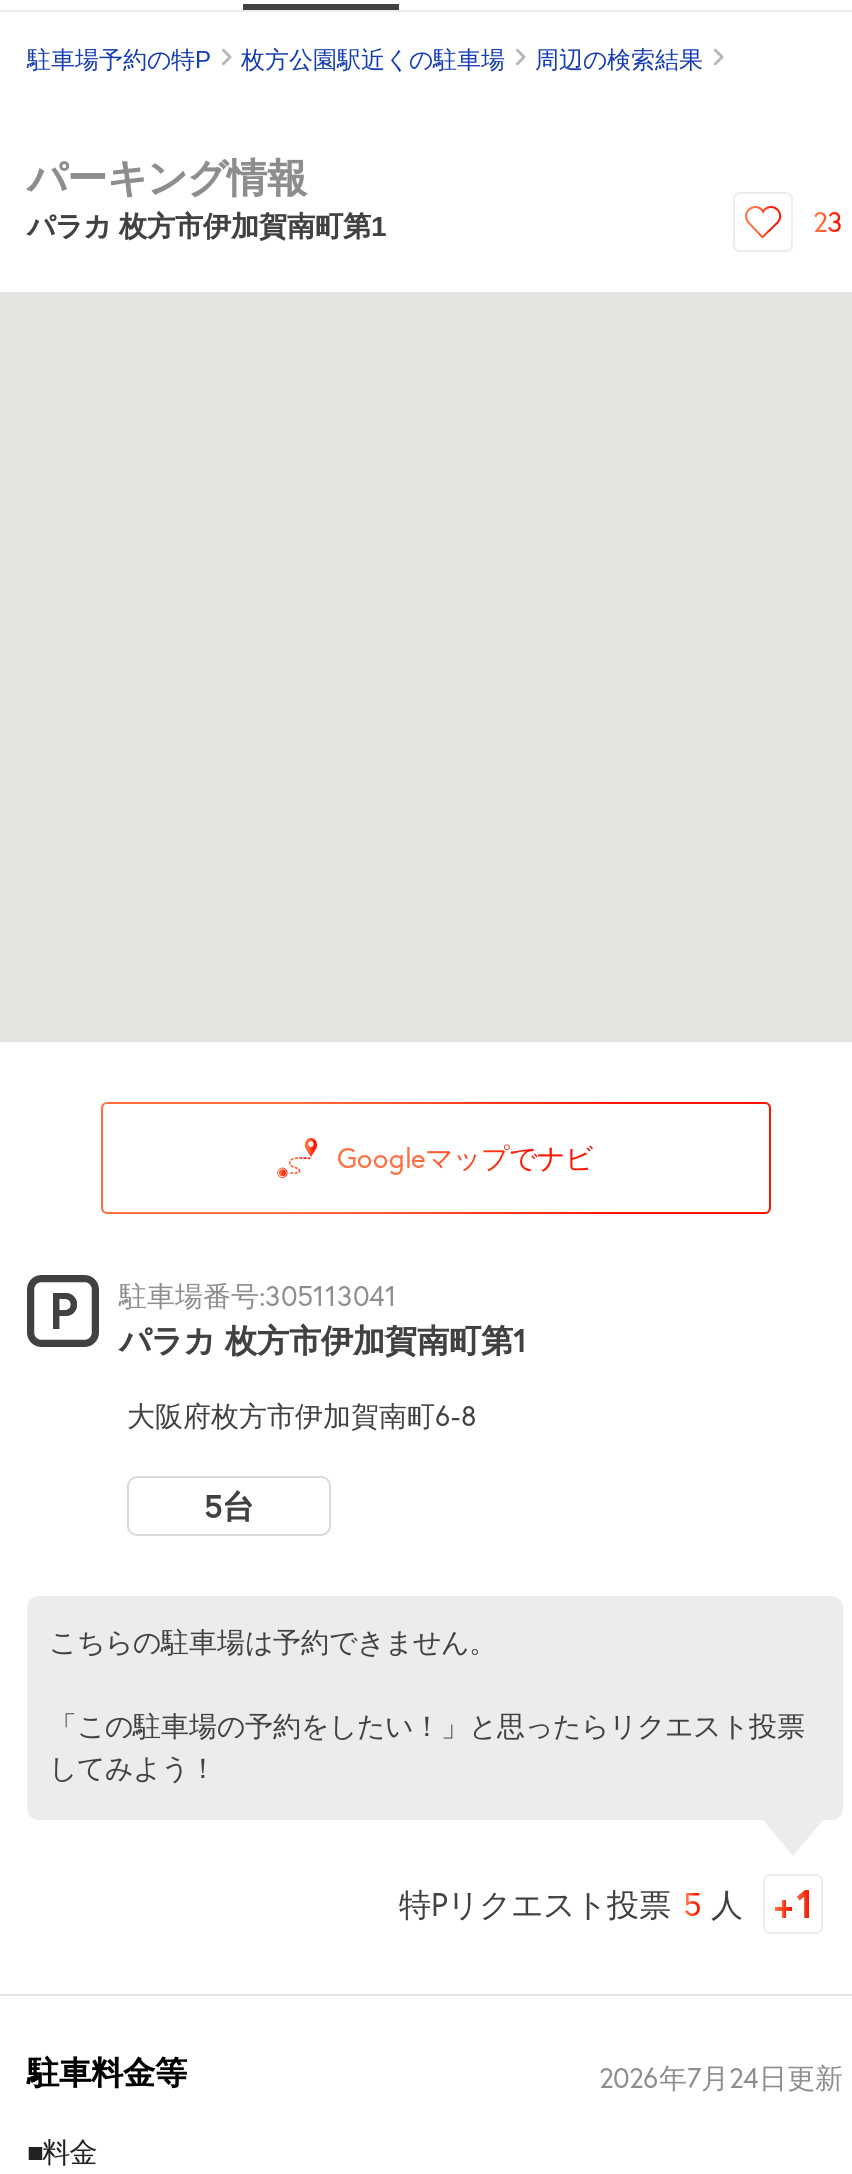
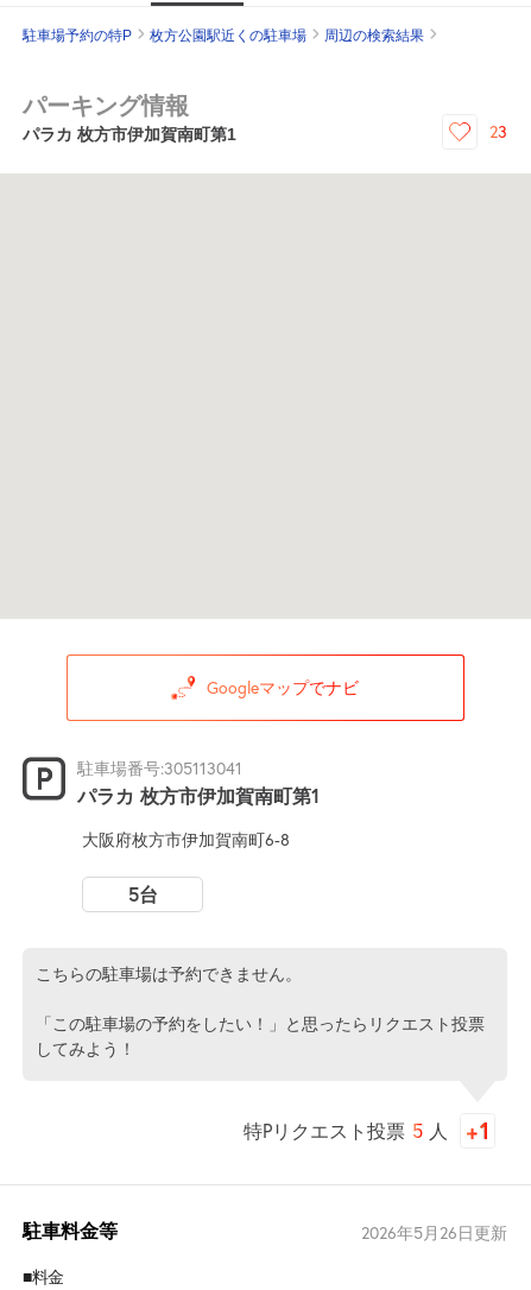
[599,2058,843,2096] 2026年7月24日更新 -> [361,1222,507,1244] 2026年5月26日更新

